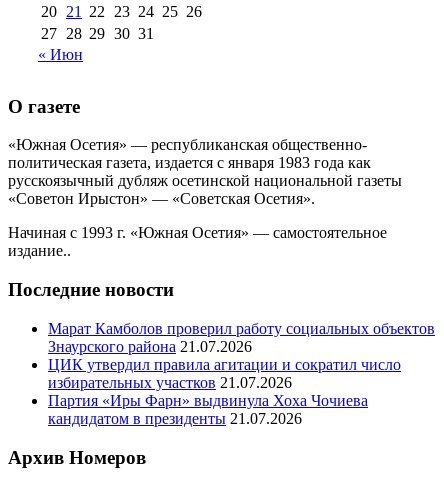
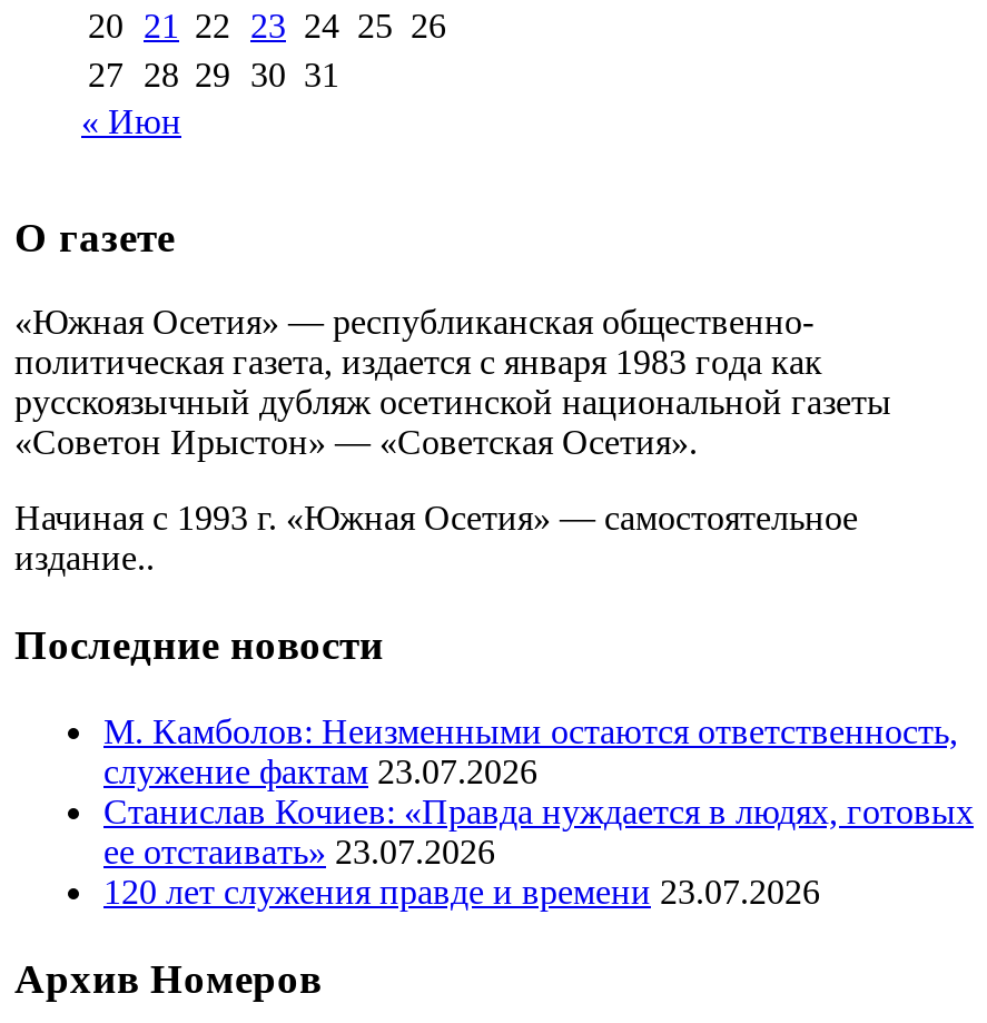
[48,320,435,427] Марат Камболов проверил работу социальных объектов | Знаурского района 21.07.2026 | ЦИК утвердил правила агитации и сократил число | избирательных участков 21.07.2026 | Партия «Иры Фарн» выдвинула Хоха Чочиева | кандидатом в президенты 21.07.2026 -> [103,712,974,910] М. Камболов: Неизменными остаются ответственность, | служение фактам 23.07.2026 | Станислав Кочиев: «Правда нуждается в людях, готовых | ее отстаивать» 23.07.2026 | 120 лет служения правде и времени 23.07.2026

